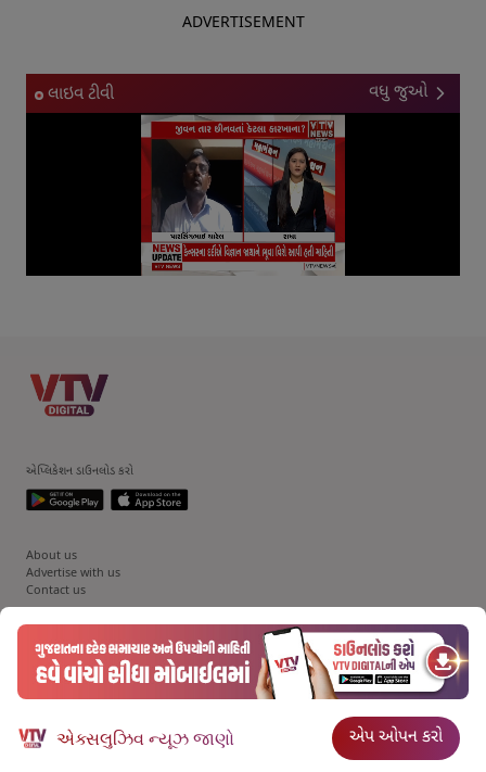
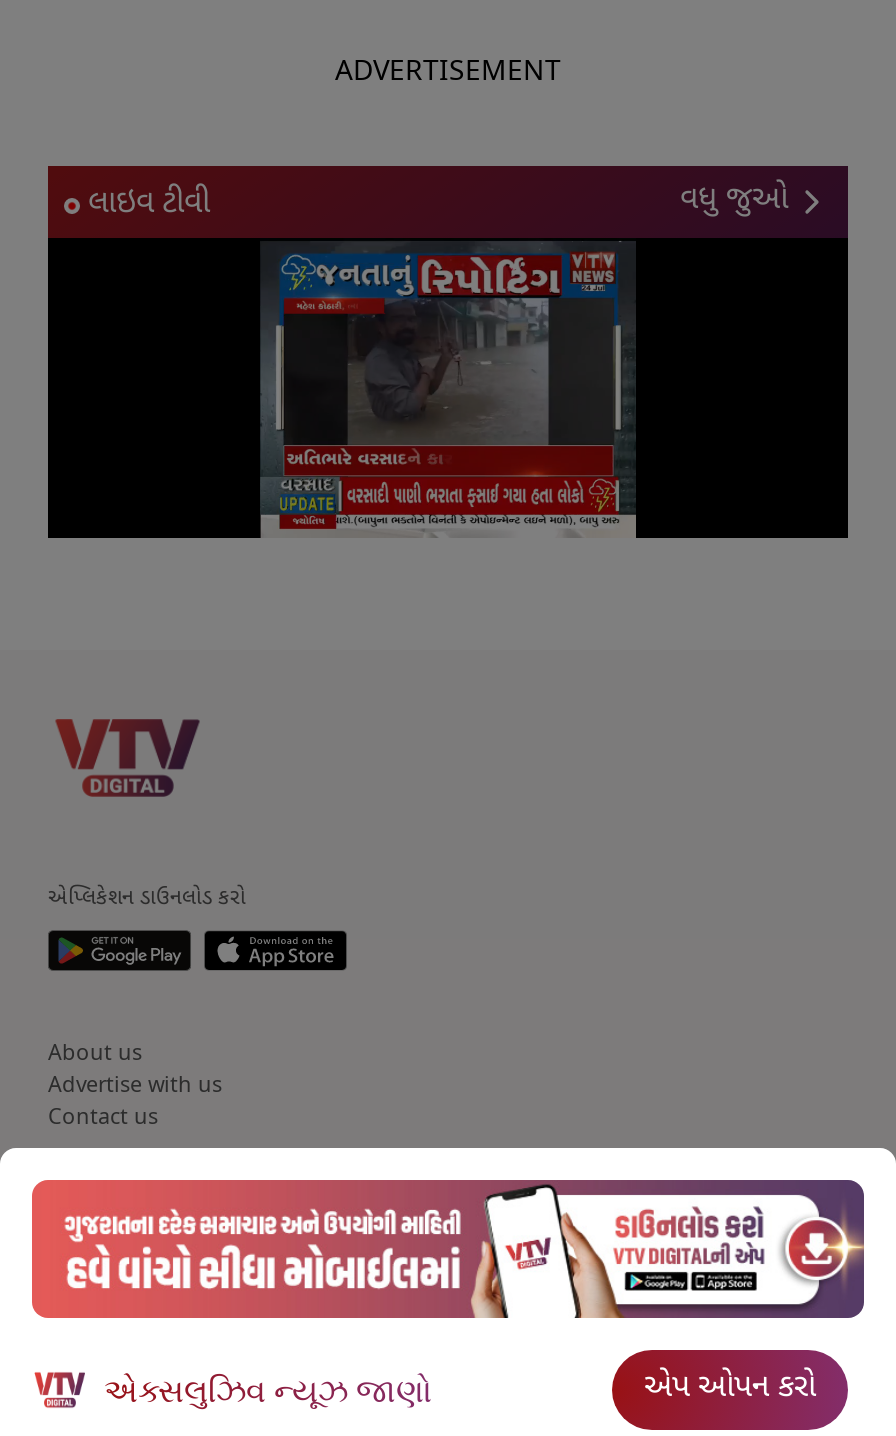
[141,115,345,268] [image] -> [260,244,634,526] [image]

